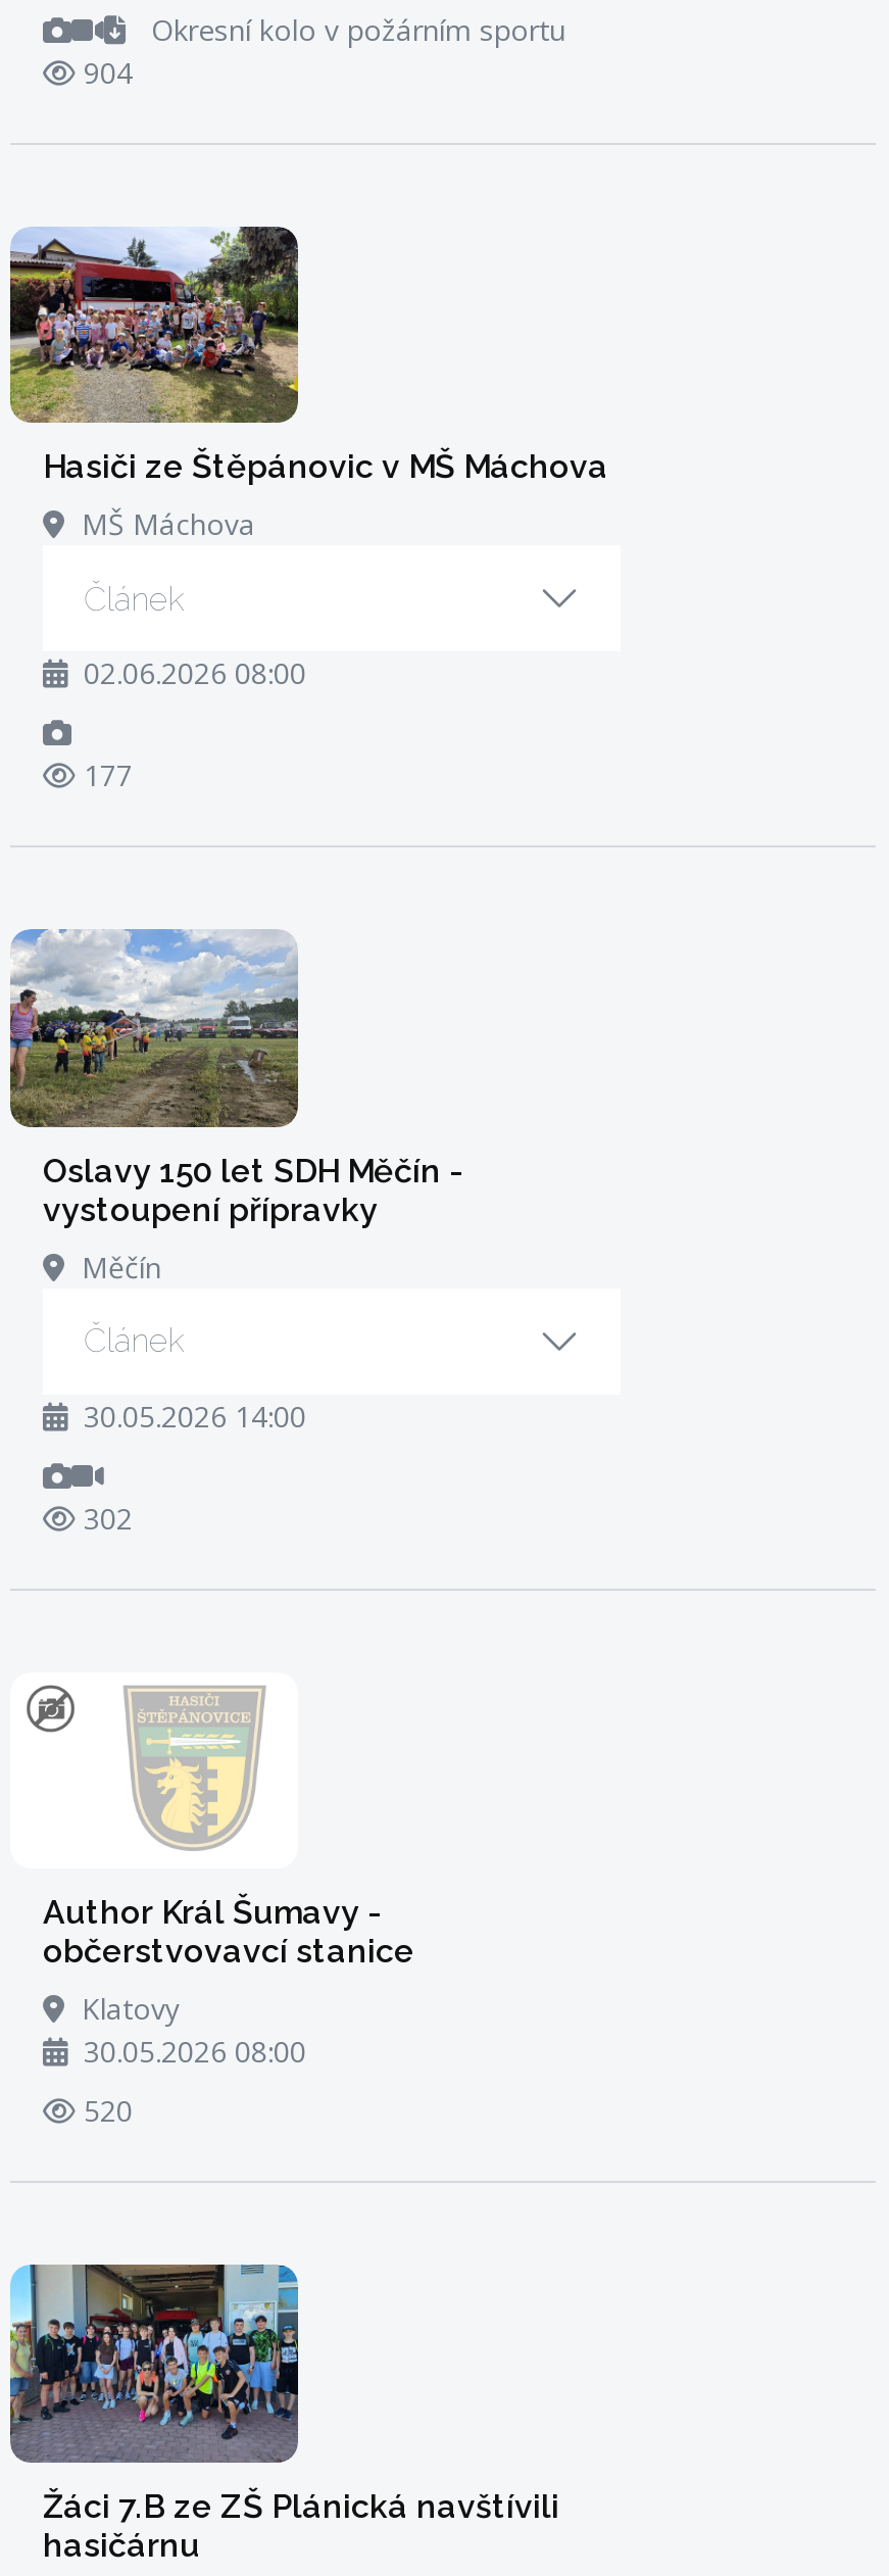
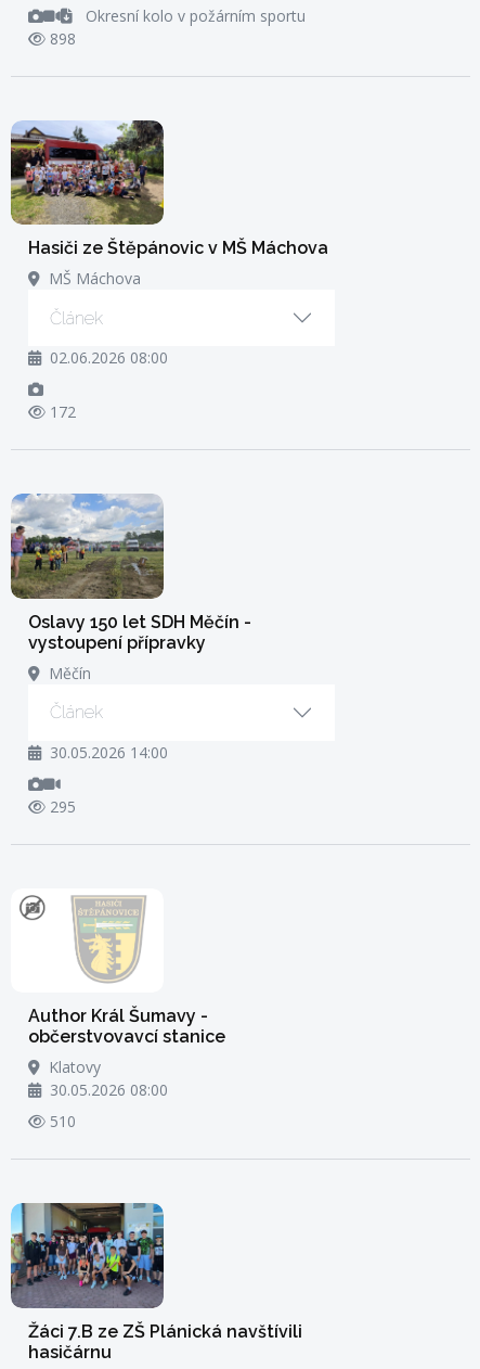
[76,53,133,91] 904 -> [46,28,76,49] 898
[76,756,133,795] 177 -> [46,402,76,422] 172
[76,1498,133,1537] 302 -> [46,796,76,817] 295
[76,2091,133,2130] 520 -> [46,1111,76,1132] 510

